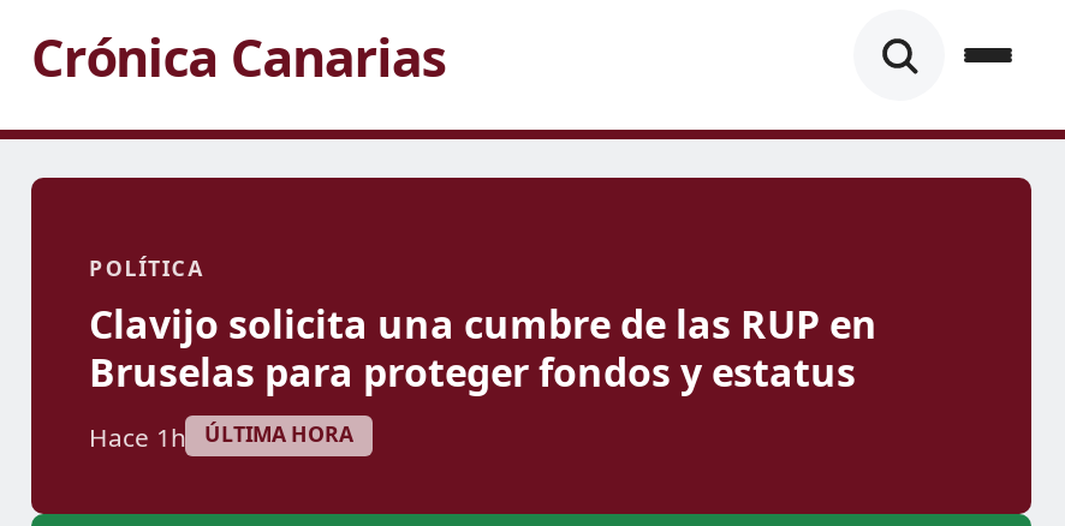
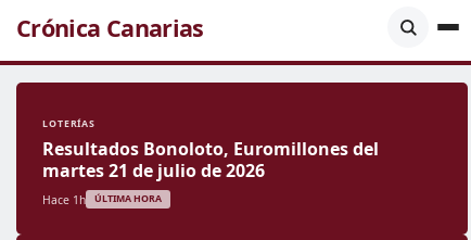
[89,255,877,399] POLÍTICA | Clavijo solicita una cumbre de las RUP en | Bruselas para proteger fondos y estatus -> [42,117,379,182] LOTERÍAS | Resultados Bonoloto, Euromillones del | martes 21 de julio de 2026

